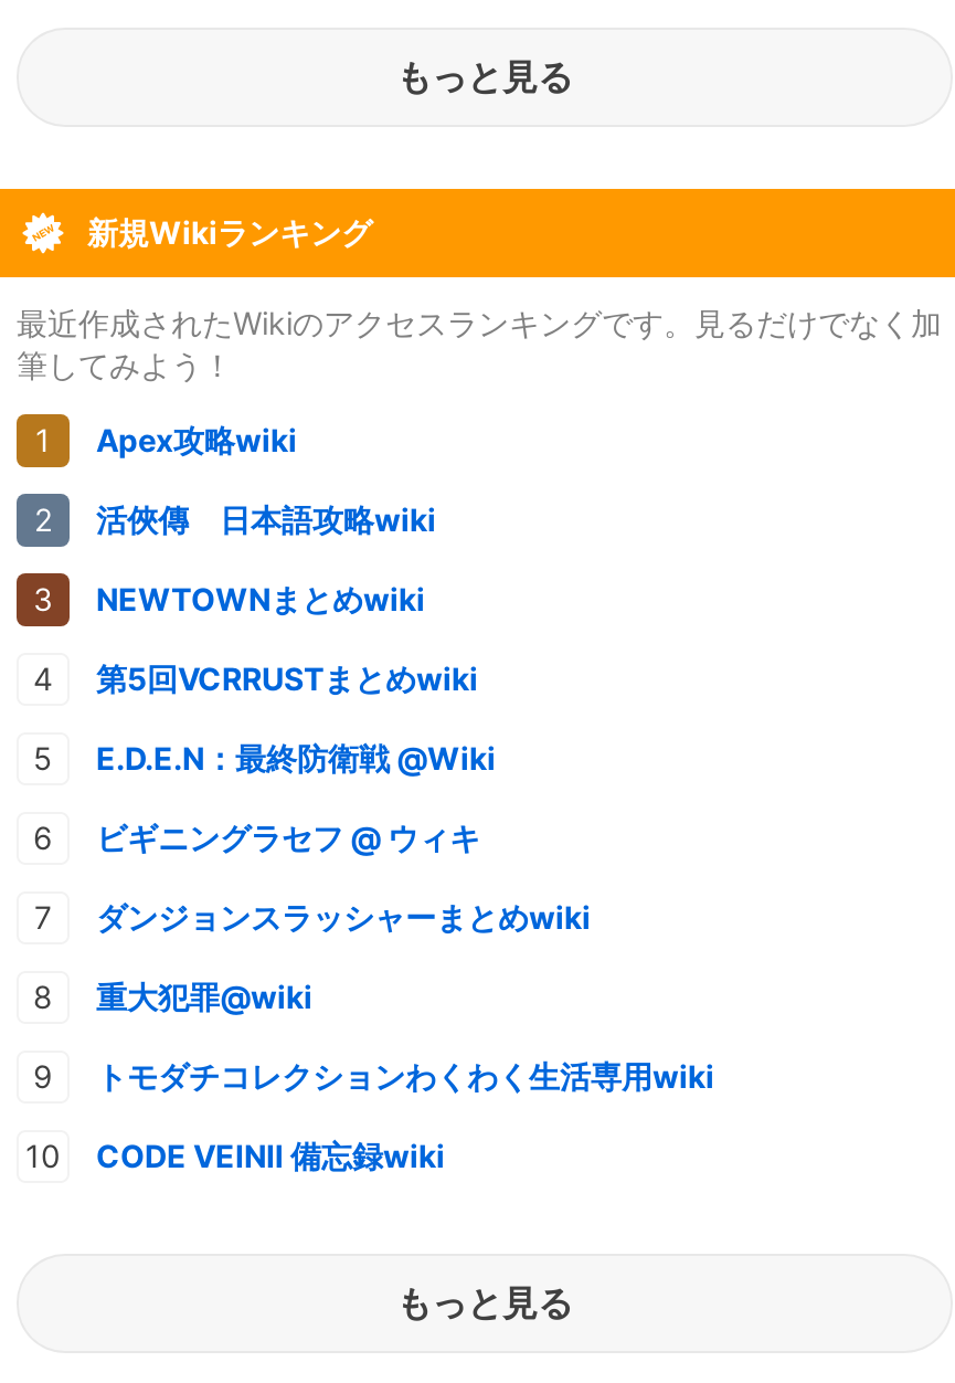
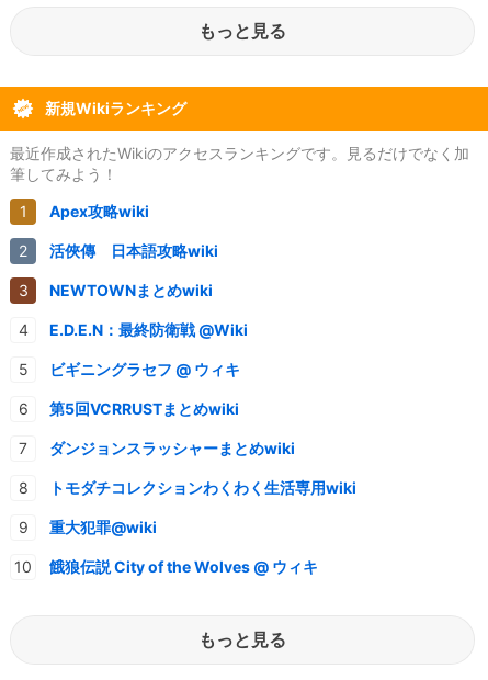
moved [96,659,478,696] -> [49,399,239,417]: 第5回VCRRUSTまとめwiki
moved [96,738,496,855] -> [49,320,248,378]: E.D.E.N：最終防衛戦 @Wiki | ビギニングラセフ @ ウィキ
moved [96,977,312,1014] -> [49,517,157,536]: 重大犯罪@wiki
moved [96,1056,714,1094] -> [49,478,356,496]: トモダチコレクションわくわく生活専用wiki
[96,1136,445,1173] CODE VEINⅡ 備忘録wiki -> [49,557,318,575] 餓狼伝説 City of the Wolves @ ウィキ

